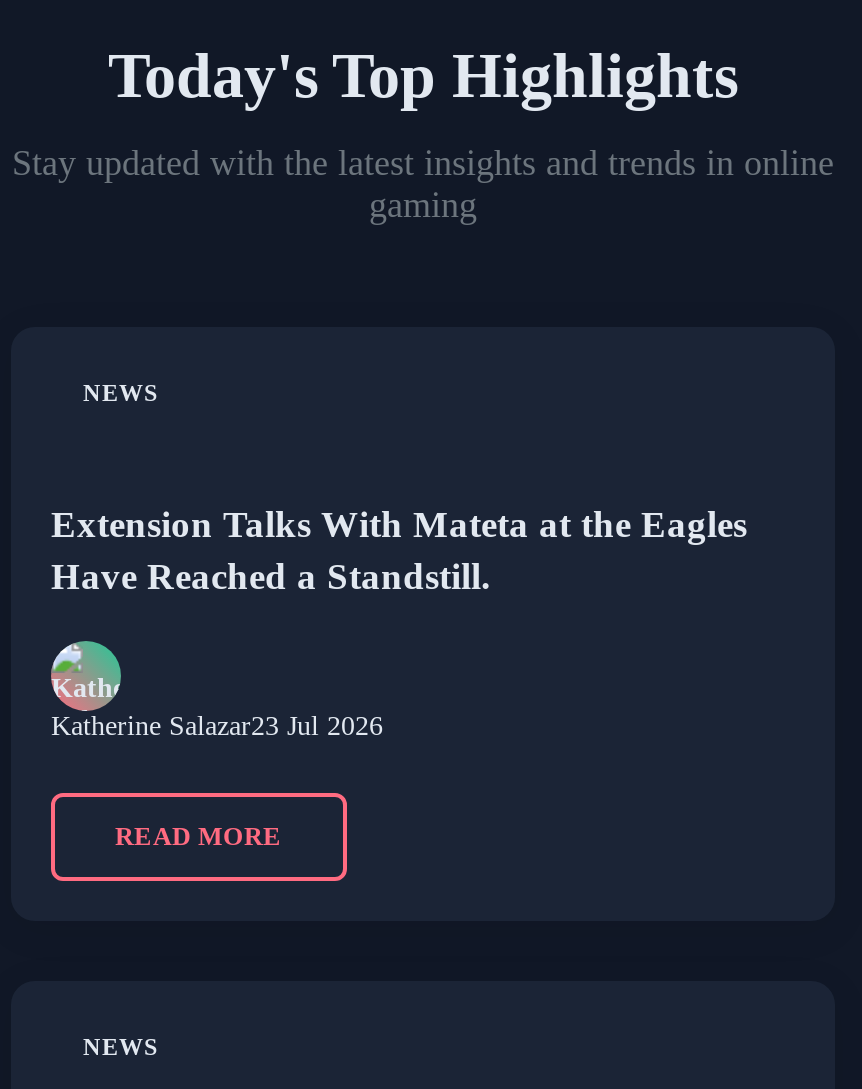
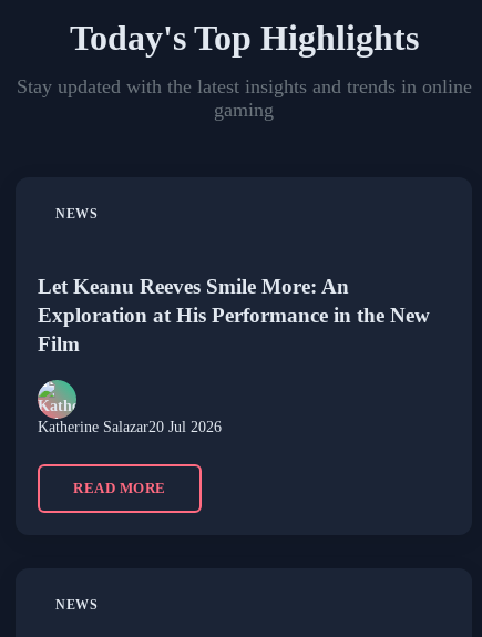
[51,503,747,597] Extension Talks With Mateta at the Eagles | Have Reached a Standstill. -> [38,275,430,356] Let Keanu Reeves Smile More: An | Exploration at His Performance in the New | Film
[51,711,383,741] Katherine Salazar23 Jul 2026 -> [38,419,222,435] Katherine Salazar20 Jul 2026

